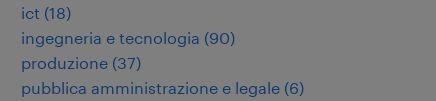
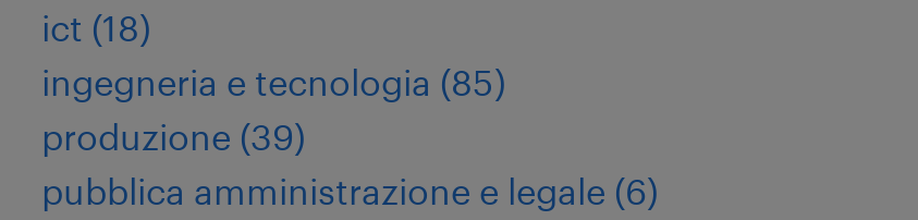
[21,28,235,47] ingegneria e tecnologia (90) -> [41,62,505,103] ingegneria e tecnologia (85)
[21,53,141,72] produzione (37) -> [41,116,305,158] produzione (39)

